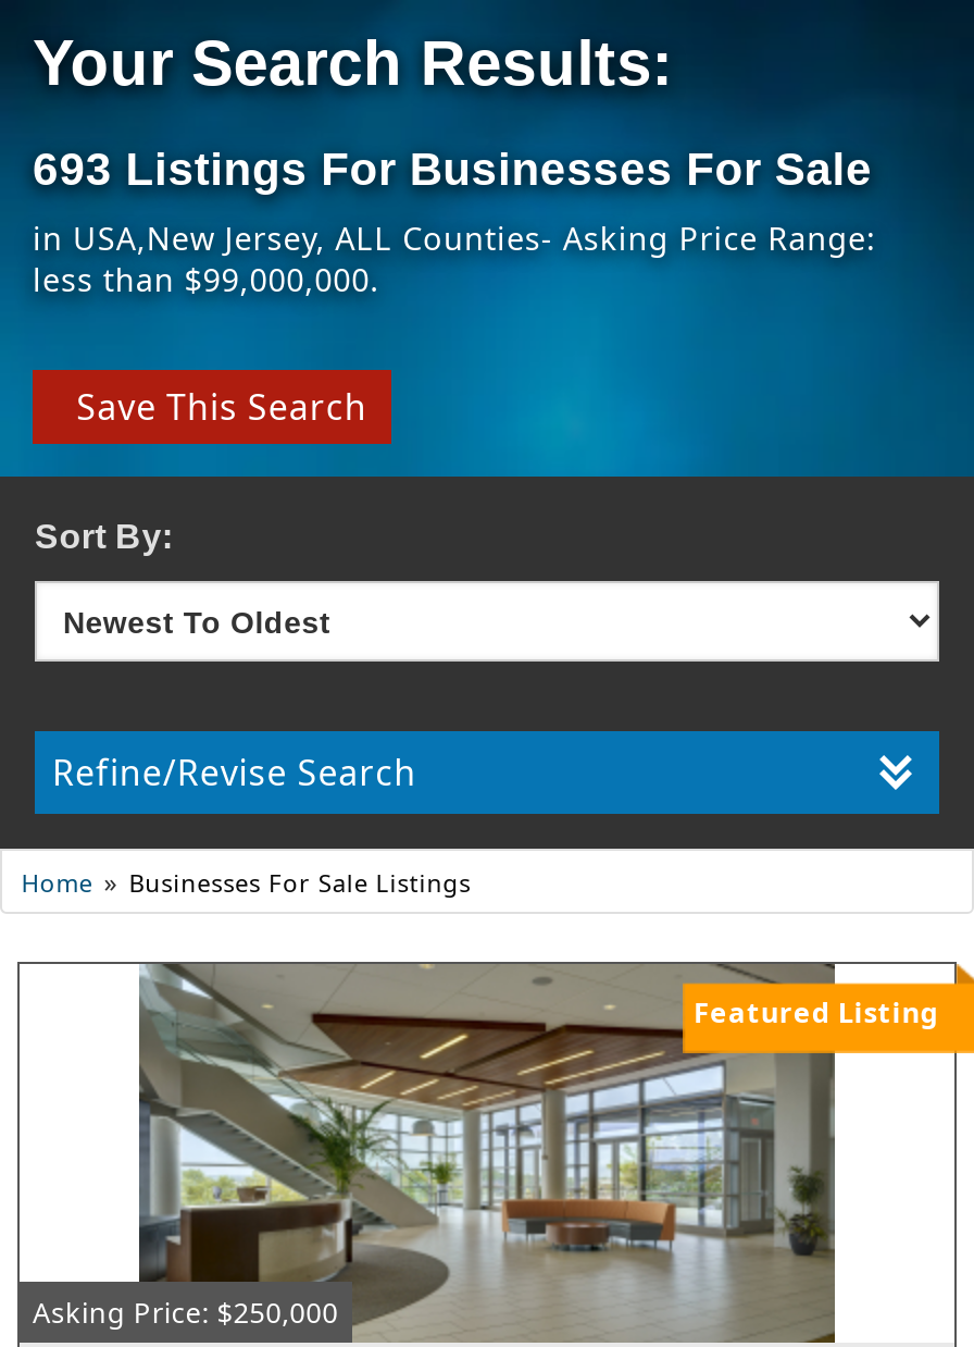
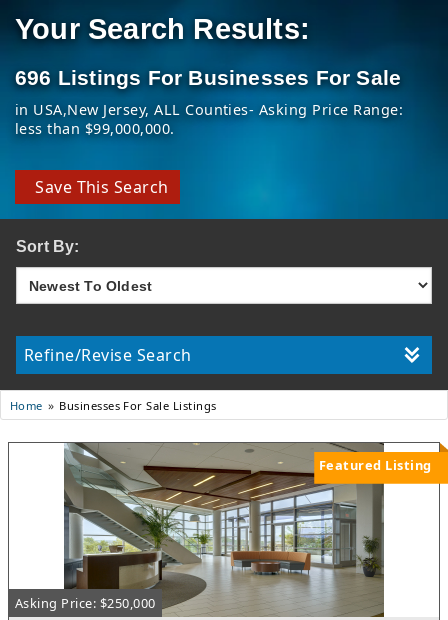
[33,144,872,194] 693 Listings For Businesses For Sale -> [15,66,401,89] 696 Listings For Businesses For Sale

